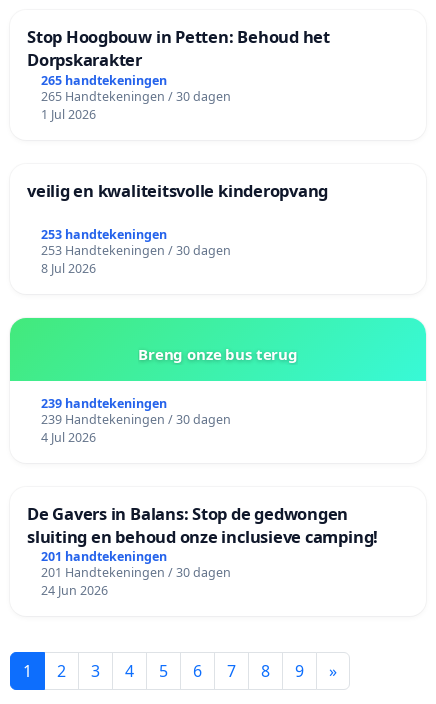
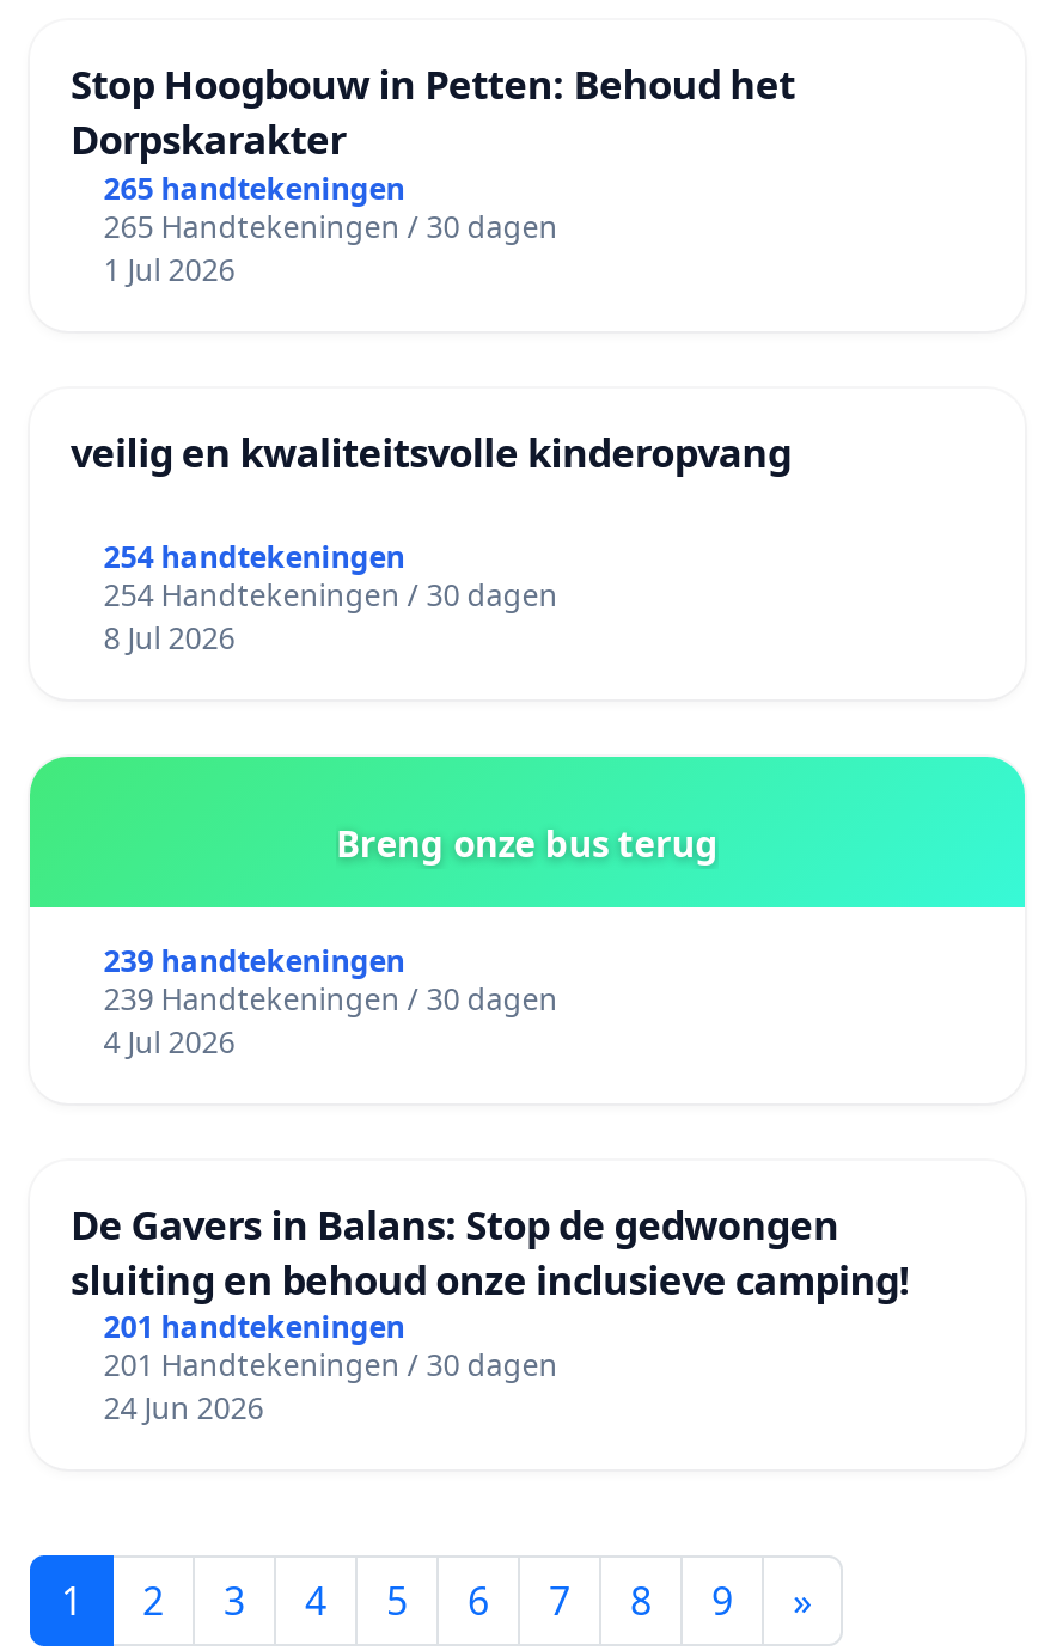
[41,225,167,242] 253 handtekeningen -> [104,536,405,576] 254 handtekeningen
[41,241,231,258] 253 Handtekeningen / 30 dagen -> [104,574,558,614] 254 Handtekeningen / 30 dagen

